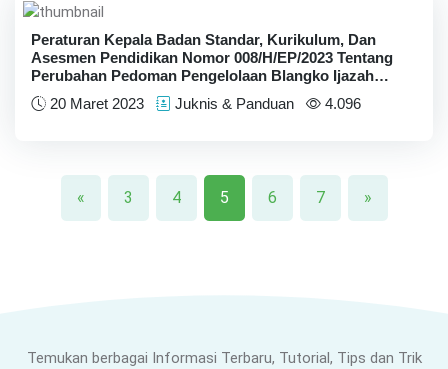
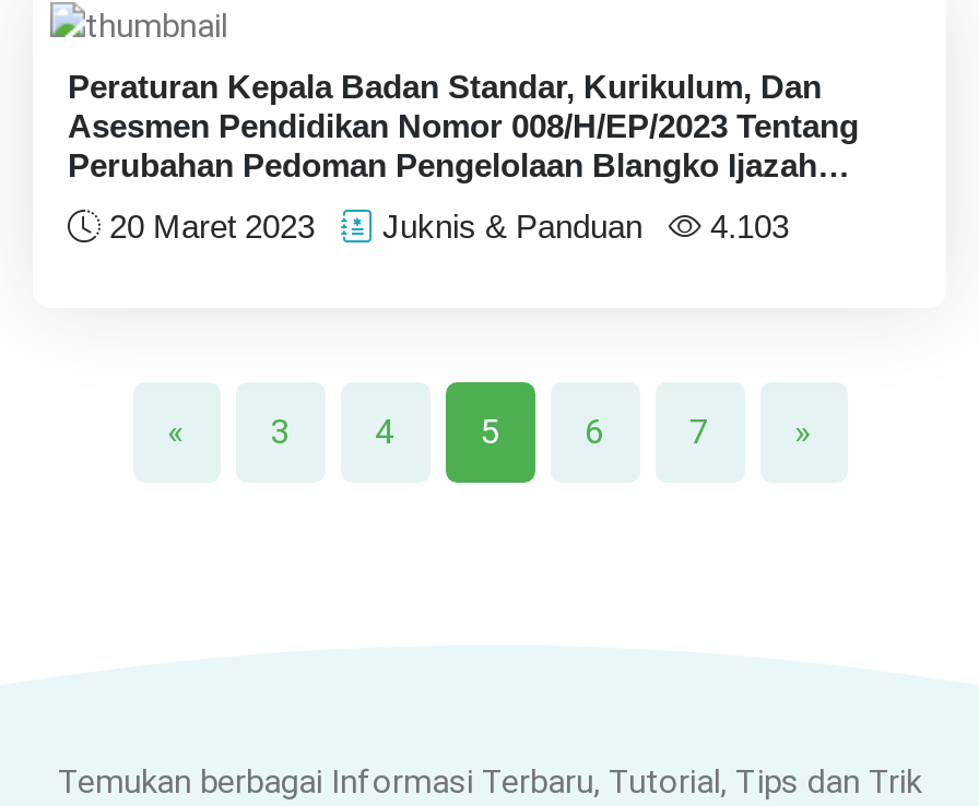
[46,95,361,112] 20 Maret 2023 Juknis & Panduan 4.096 -> [101,208,789,245] 20 Maret 2023 Juknis & Panduan 4.103

